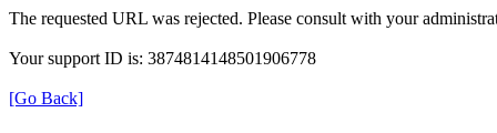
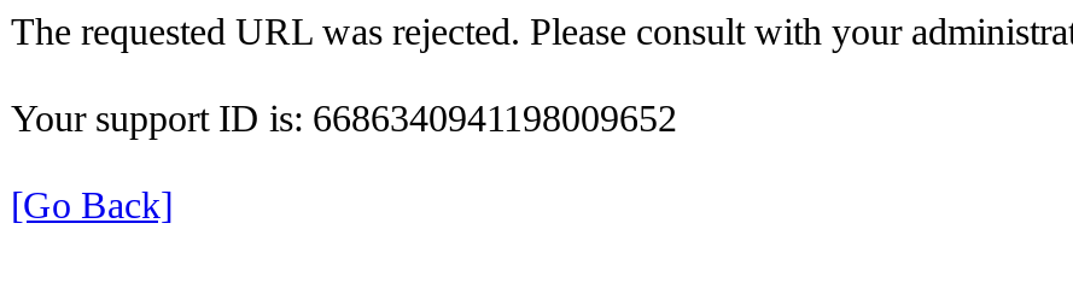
[9,49,316,68] Your support ID is: 3874814148501906778 -> [11,98,677,139] Your support ID is: 6686340941198009652

